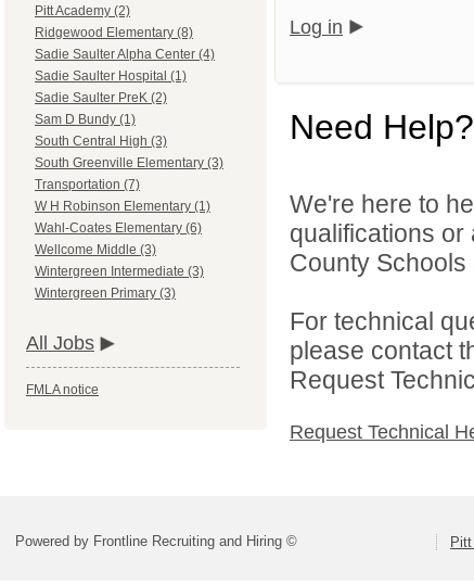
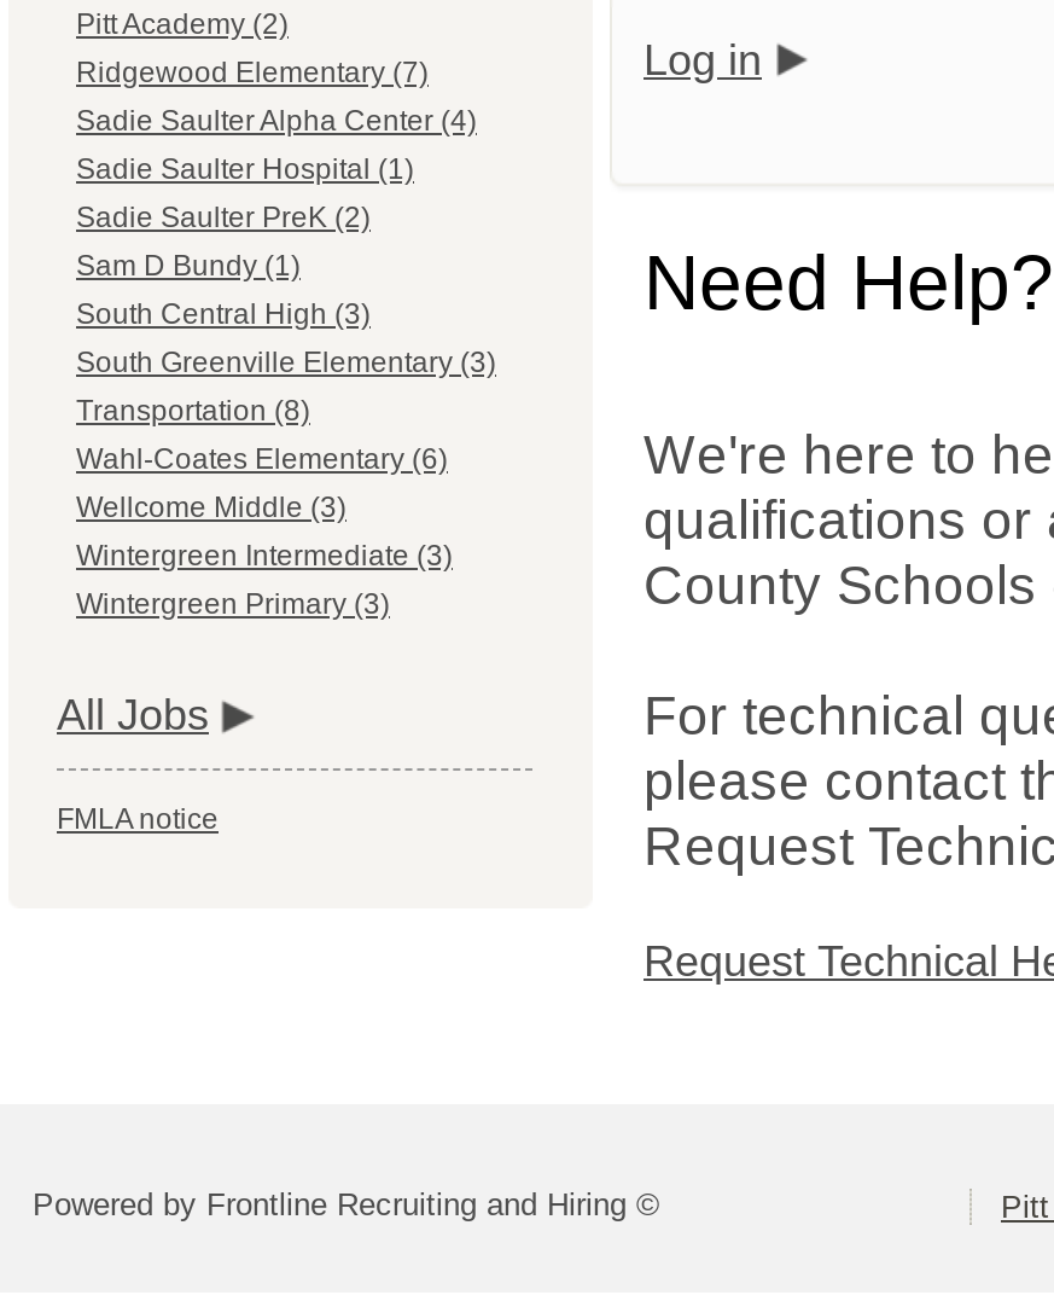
[35,25,193,40] Ridgewood Elementary (8) -> [76,56,429,90] Ridgewood Elementary (7)
[35,177,210,214] Transportation (7) | W H Robinson Elementary (1) -> [76,395,310,428] Transportation (8)
moved [26,221,204,398] -> [57,443,453,837]: Wahl-Coates Elementary (6) | Wellcome Middle (3) | Wintergreen Intermediate (3) | Wintergreen Primary (3) | All Jobs | FMLA notice

